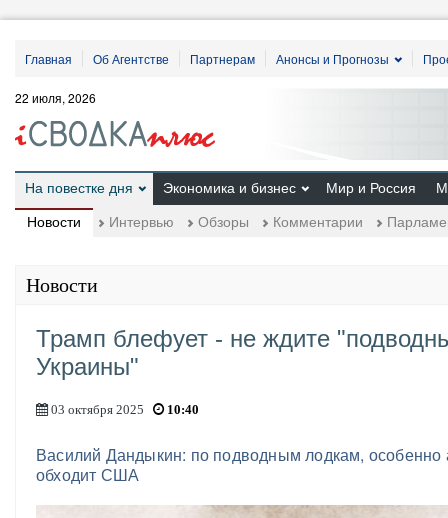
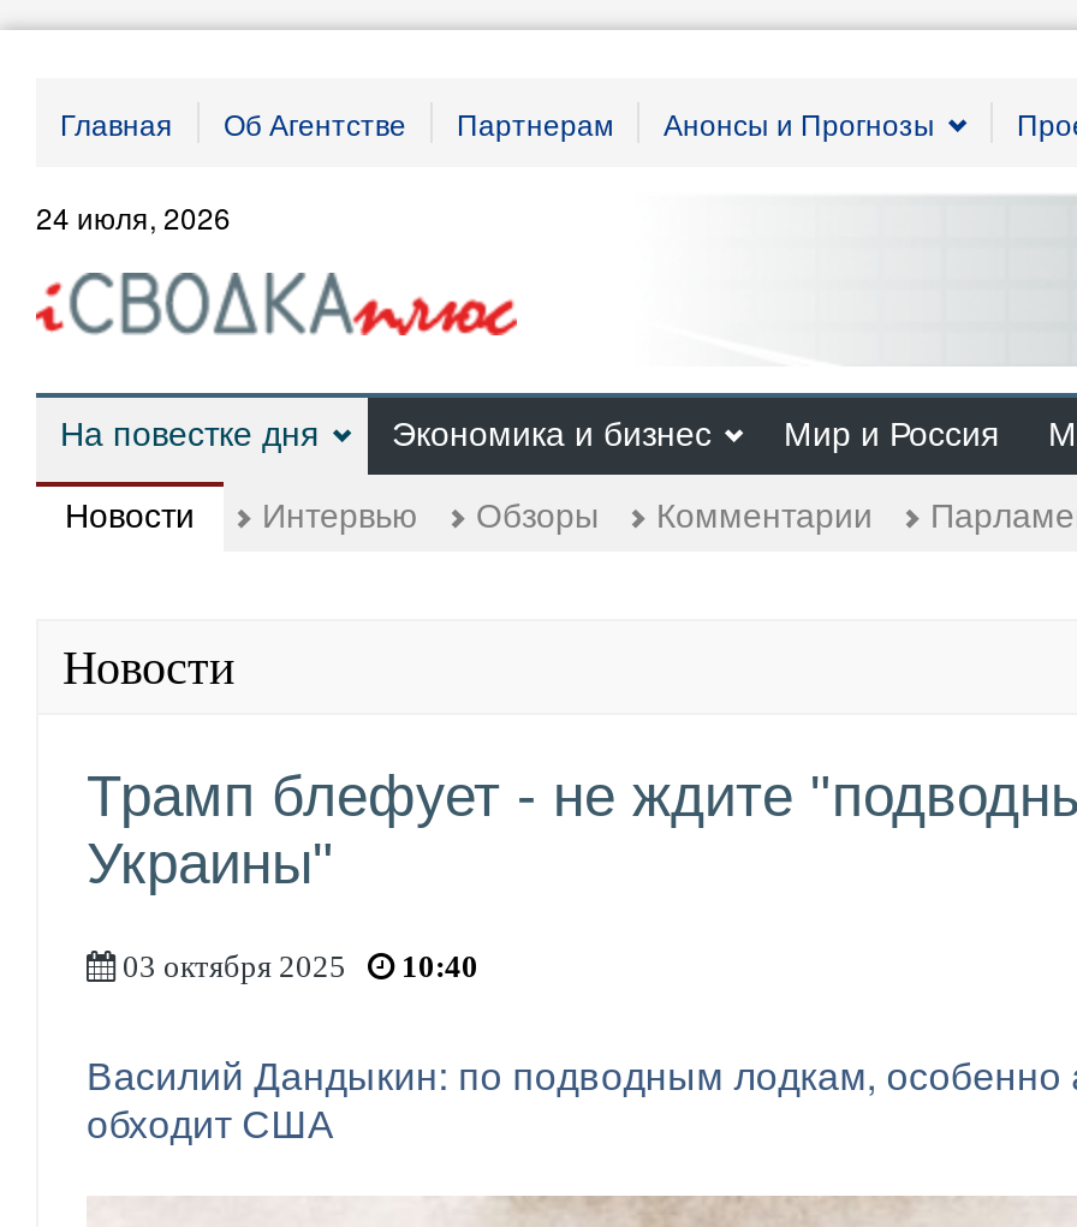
[15,89,96,106] 22 июля, 2026 -> [36,196,231,237] 24 июля, 2026

